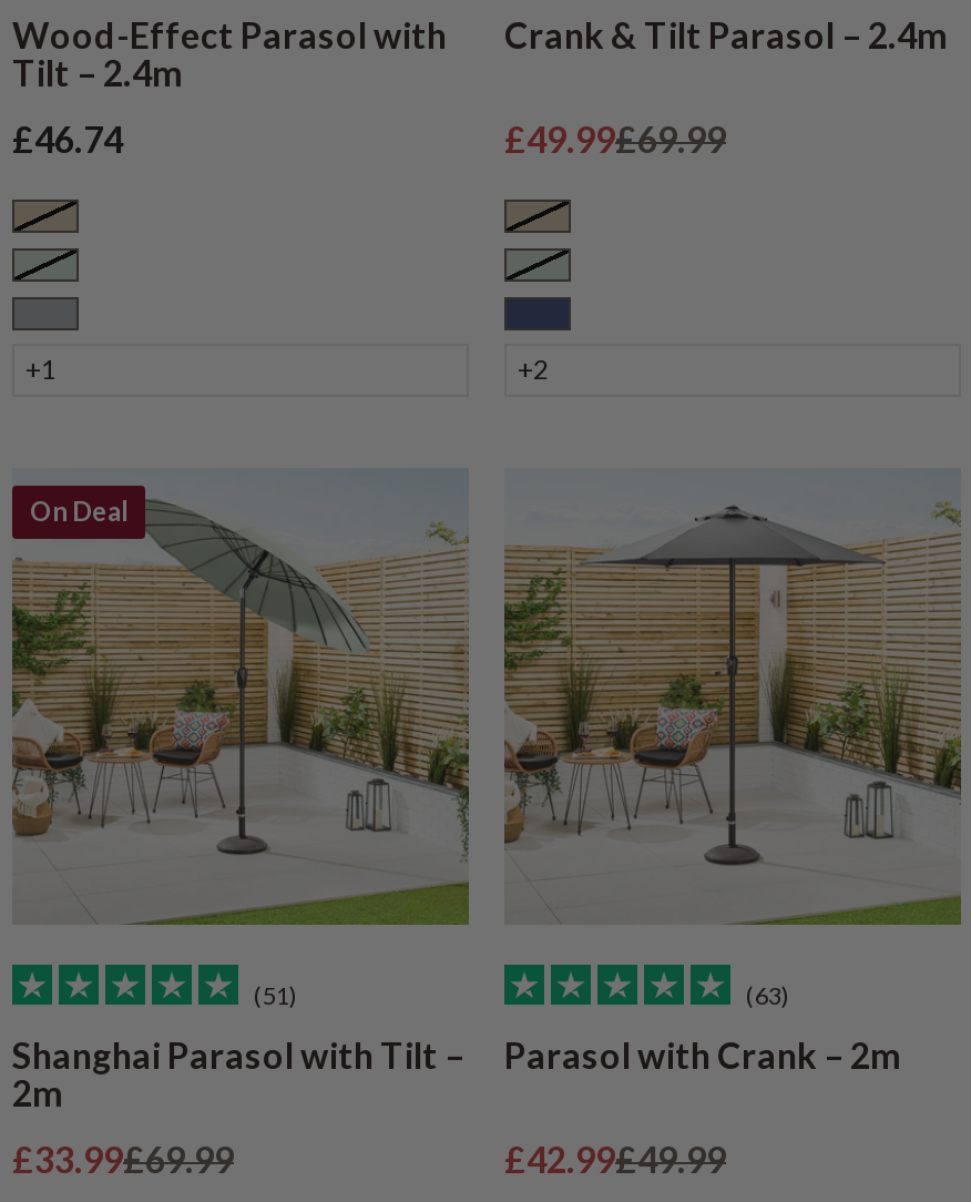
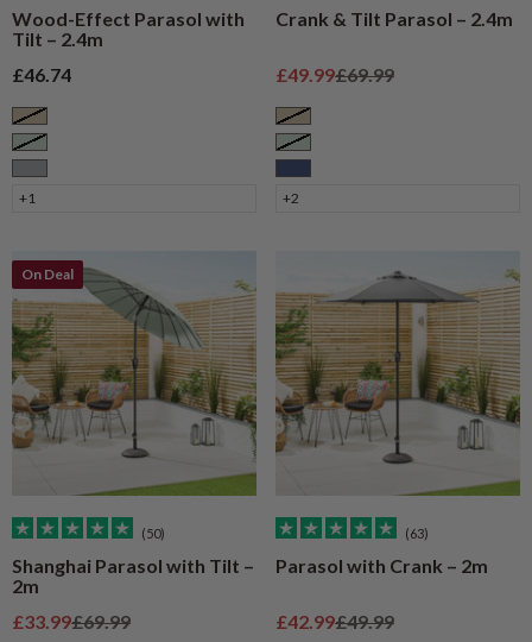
[254,980,298,1009] (51) -> [141,525,165,541] (50)

